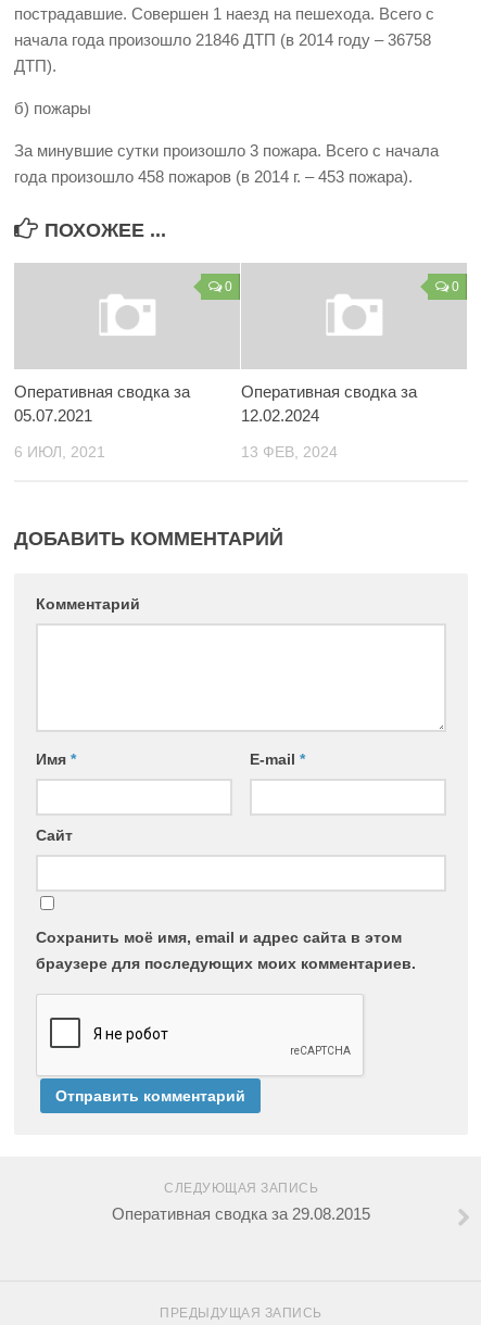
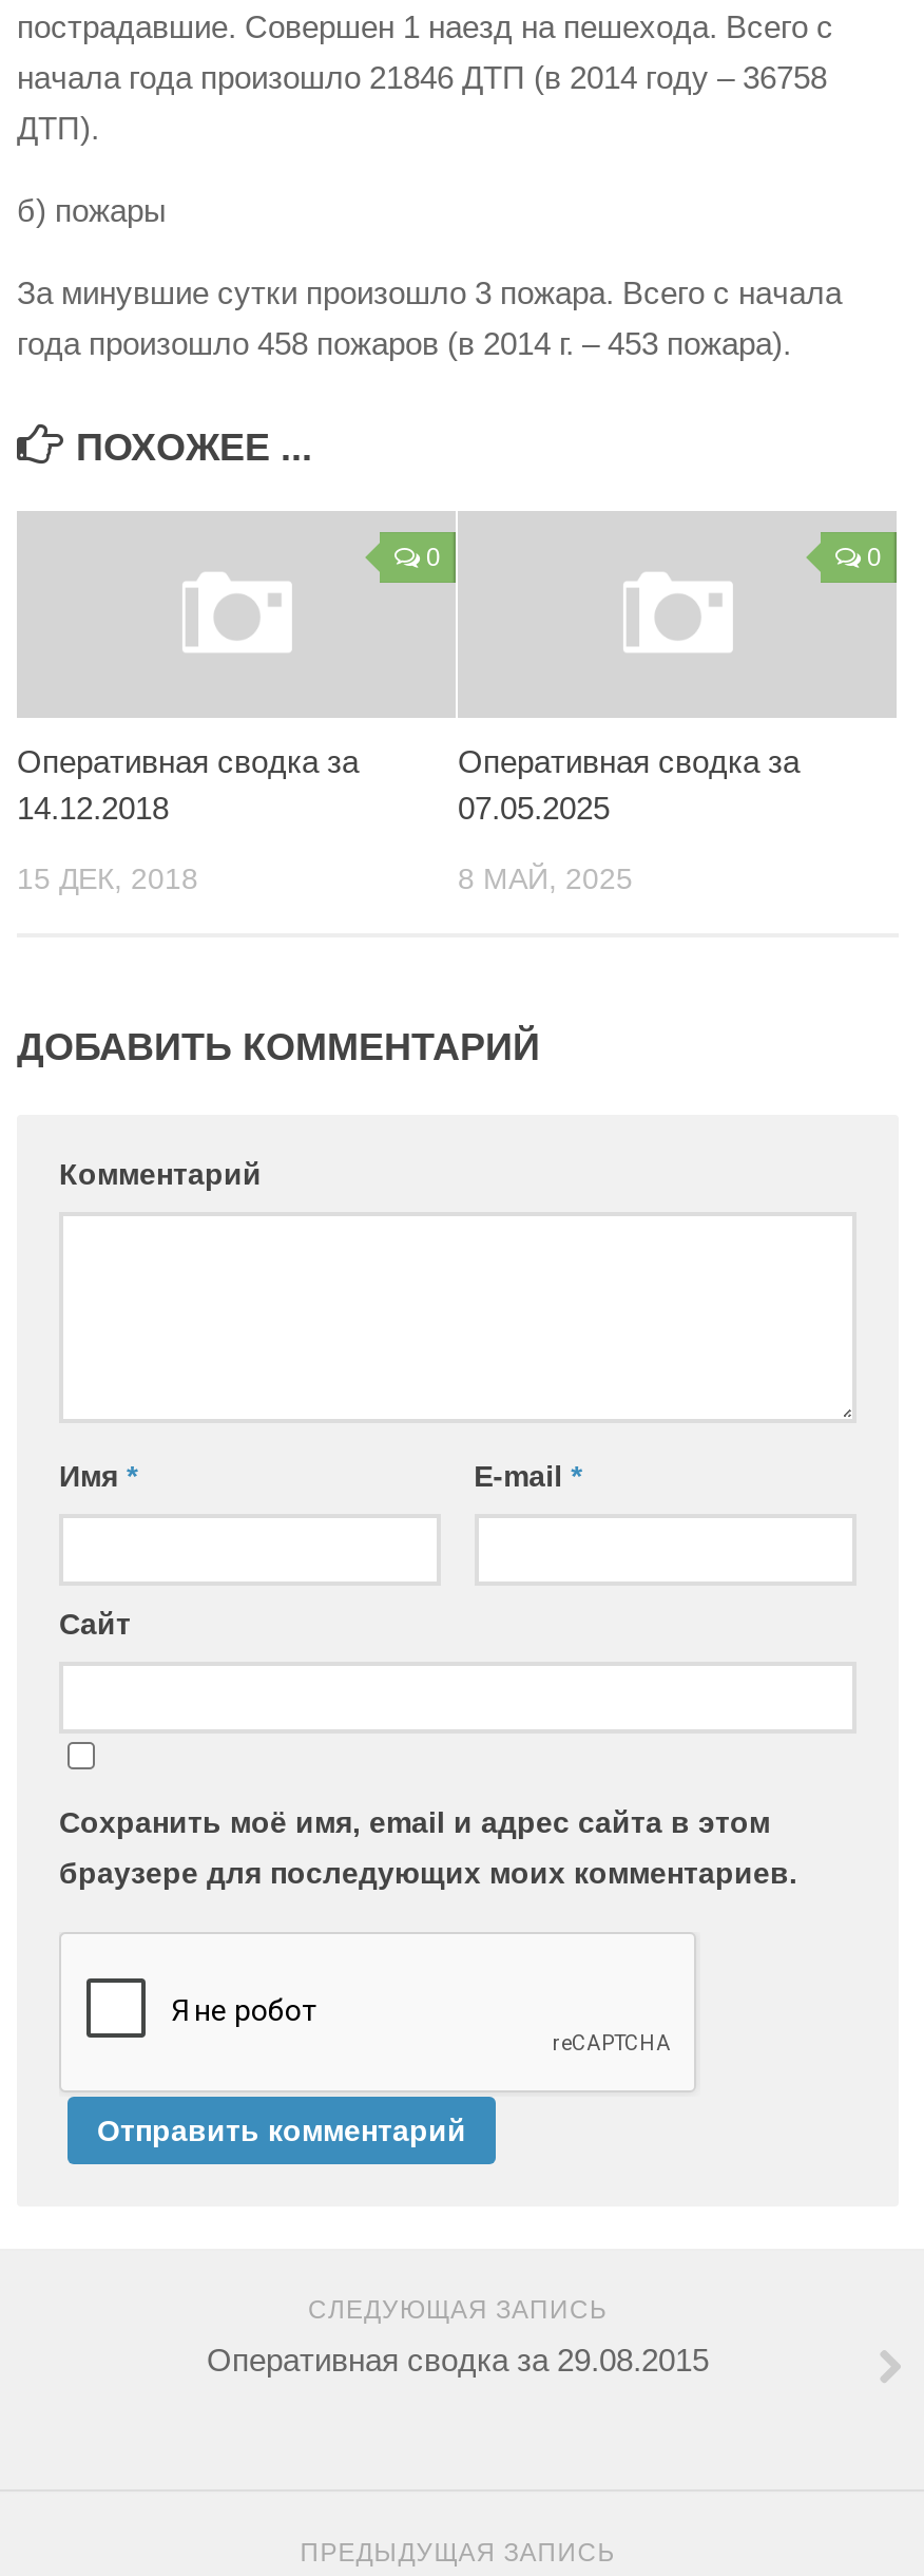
[14,406,92,425] 05.07.2021 -> [17,790,169,826] 14.12.2018
[241,406,319,425] 12.02.2024 -> [458,790,610,826] 07.05.2025
[14,443,105,460] 6 ИЮЛ, 2021 -> [17,861,198,895] 15 ДЕК, 2018
[241,443,338,460] 13 ФЕВ, 2024 -> [458,861,633,895] 8 МАЙ, 2025

